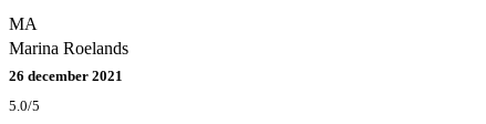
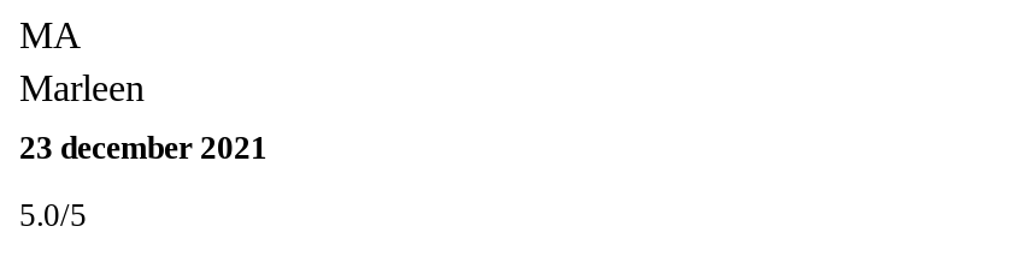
[9,39,128,58] Marina Roelands -> [19,69,145,110] Marleen
[9,68,123,84] 26 december 2021 -> [19,131,267,167] 23 december 2021

